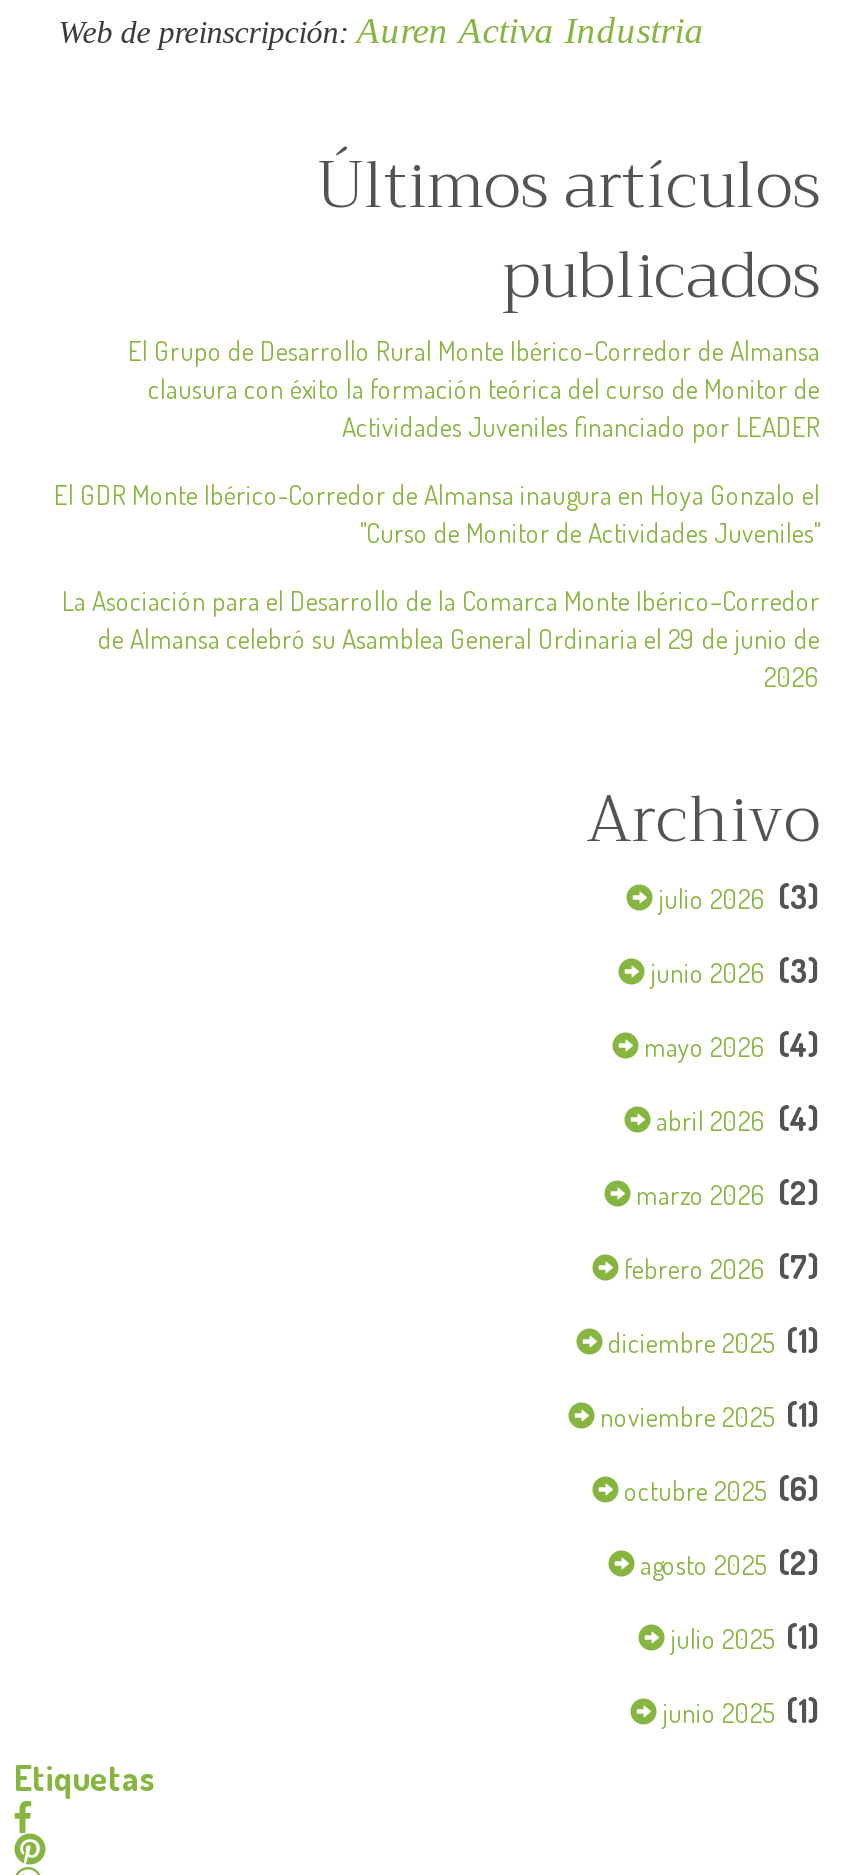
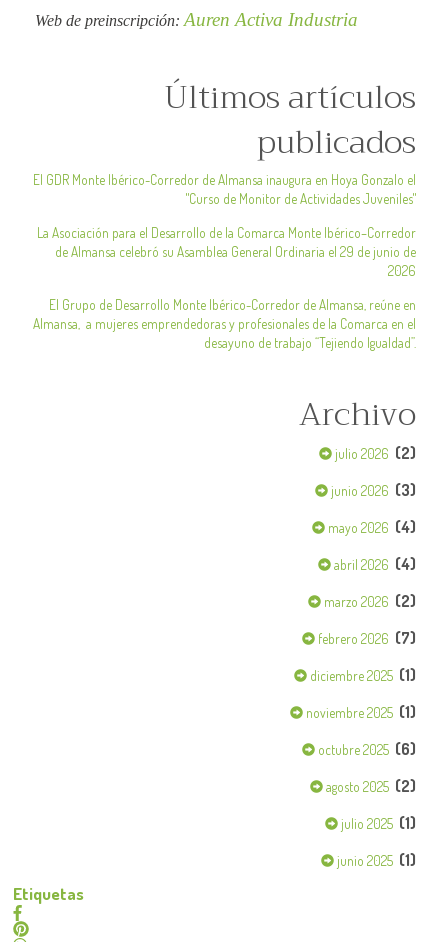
[128,333,820,443] El Grupo de Desarrollo Rural Monte Ibérico-Corredor de Almansa | clausura con éxito la formación teórica del curso de Monitor de | Actividades Juveniles financiado por LEADER -> none
moved [54,477,820,693] -> [33,171,416,279]: El GDR Monte Ibérico-Corredor de Almansa inaugura en Hoya Gonzalo el | "Curso de Monitor de Actividades Juveniles" | La Asociación para el Desarrollo de la Comarca Monte Ibérico–Corredor | de Almansa celebró su Asamblea General Ordinaria el 29 de junio de | 2026
none -> [33,296,416,351] El Grupo de Desarrollo Monte Ibérico-Corredor de Almansa, reúne en | Almansa, a mujeres emprendedoras y profesionales de la Comarca en el | desayuno de trabajo “Tejiendo Igualdad”.
[652,877,820,917] julio 2026 (3) -> [332,443,416,463] julio 2026 (2)

